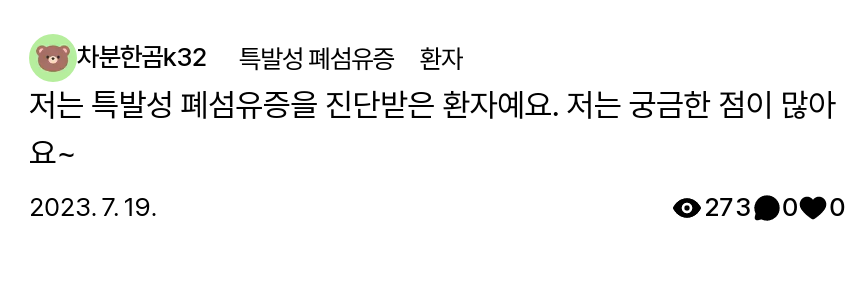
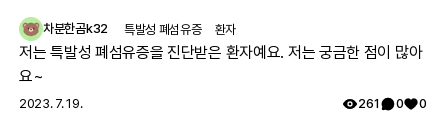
[704,192,845,222] 273 0 0 -> [358,96,427,111] 261 0 0

